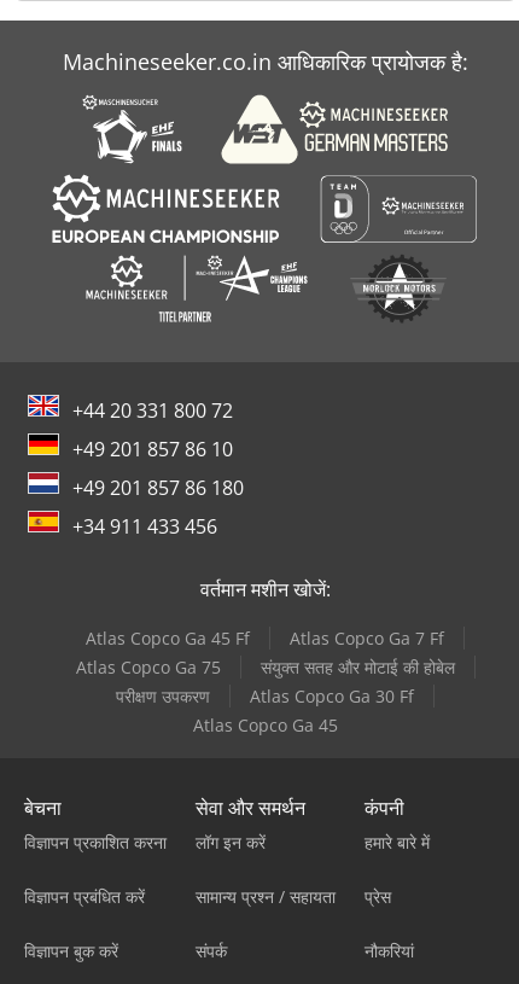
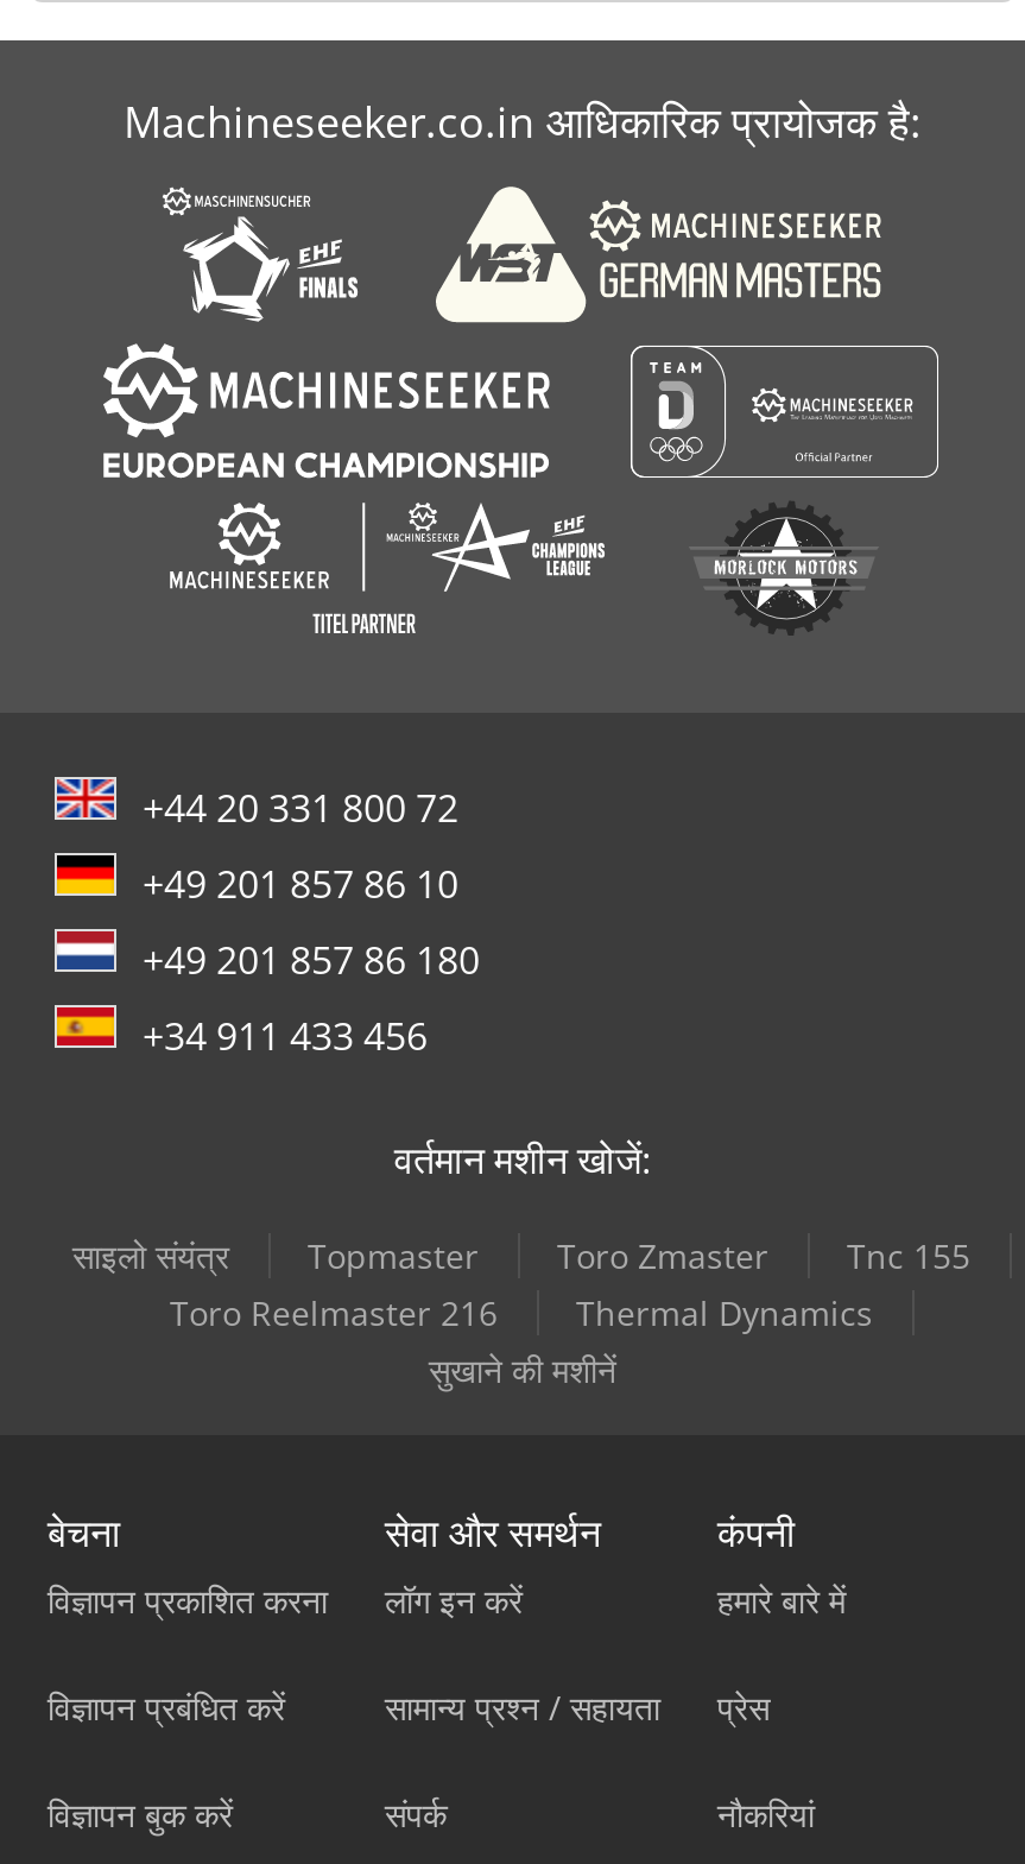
[75,626,454,736] Atlas Copco Ga 45 Ff | Atlas Copco Ga 7 Ff | Atlas Copco Ga 75 | संयुक्त सतह और मोटाई की होबेल | परीक्षण उपकरण | Atlas Copco Ga 30 Ff | Atlas Copco Ga 45 -> [72,1233,970,1392] साइलो संयंत्र | Topmaster | Toro Zmaster | Tnc 155 | Toro Reelmaster 216 | Thermal Dynamics | सुखाने की मशीनें

